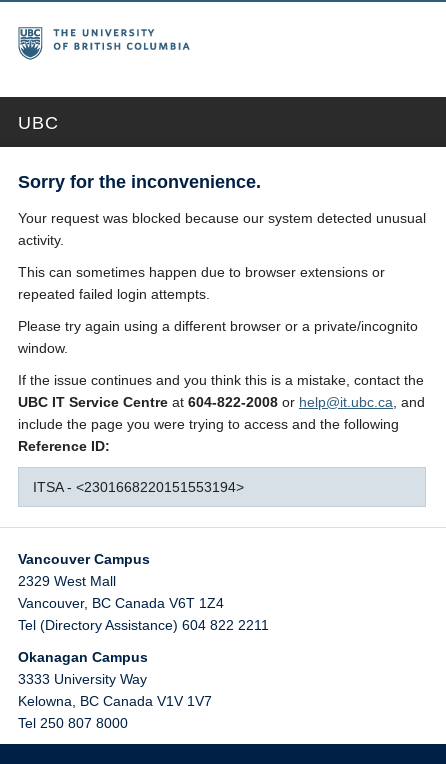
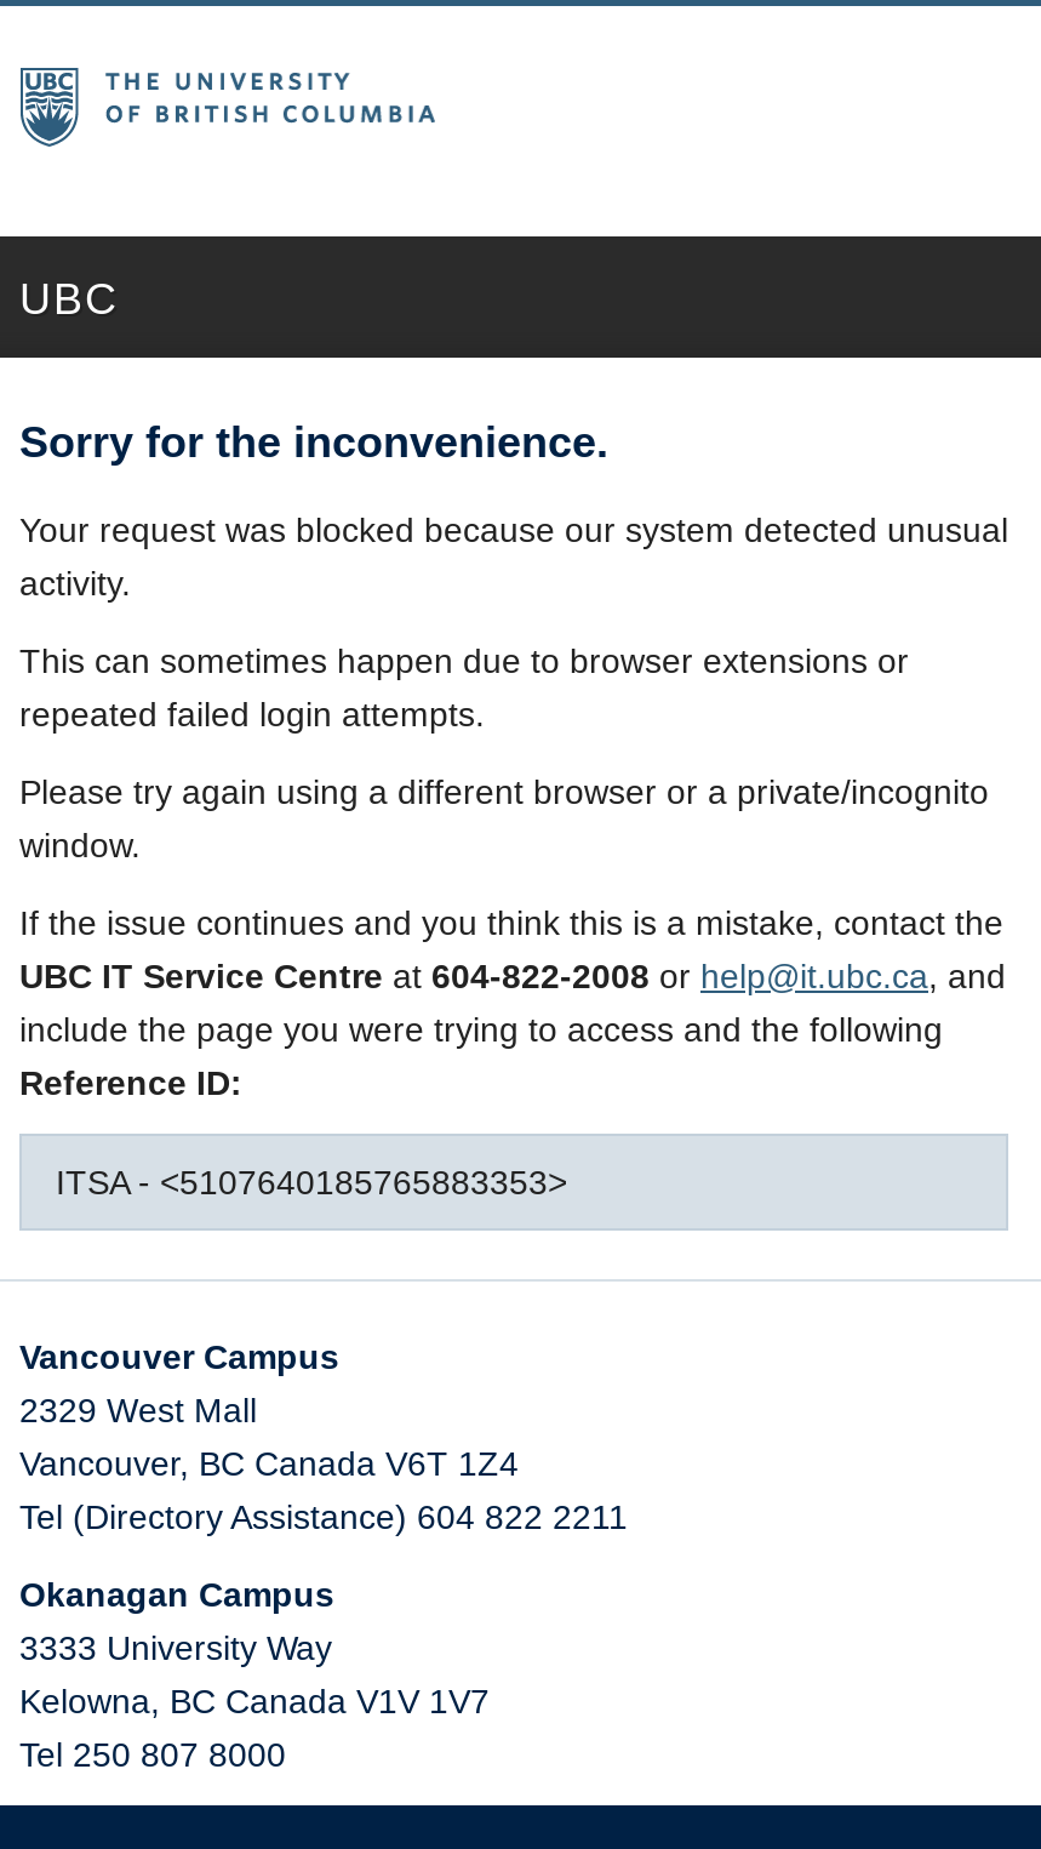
[33,479,244,495] ITSA - <2301668220151553194> -> [56,1163,567,1202] ITSA - <5107640185765883353>

